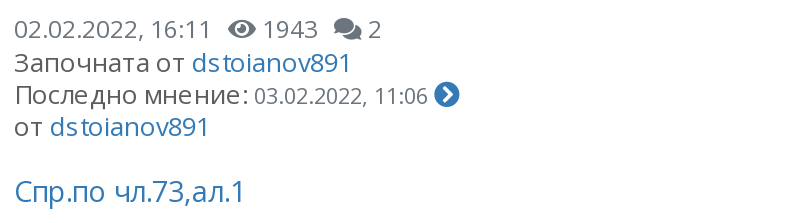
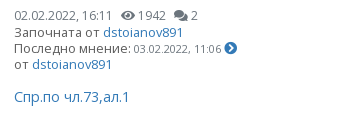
[14,12,382,46] 02.02.2022, 16:11 1943 2 -> [14,7,198,24] 02.02.2022, 16:11 1942 2

